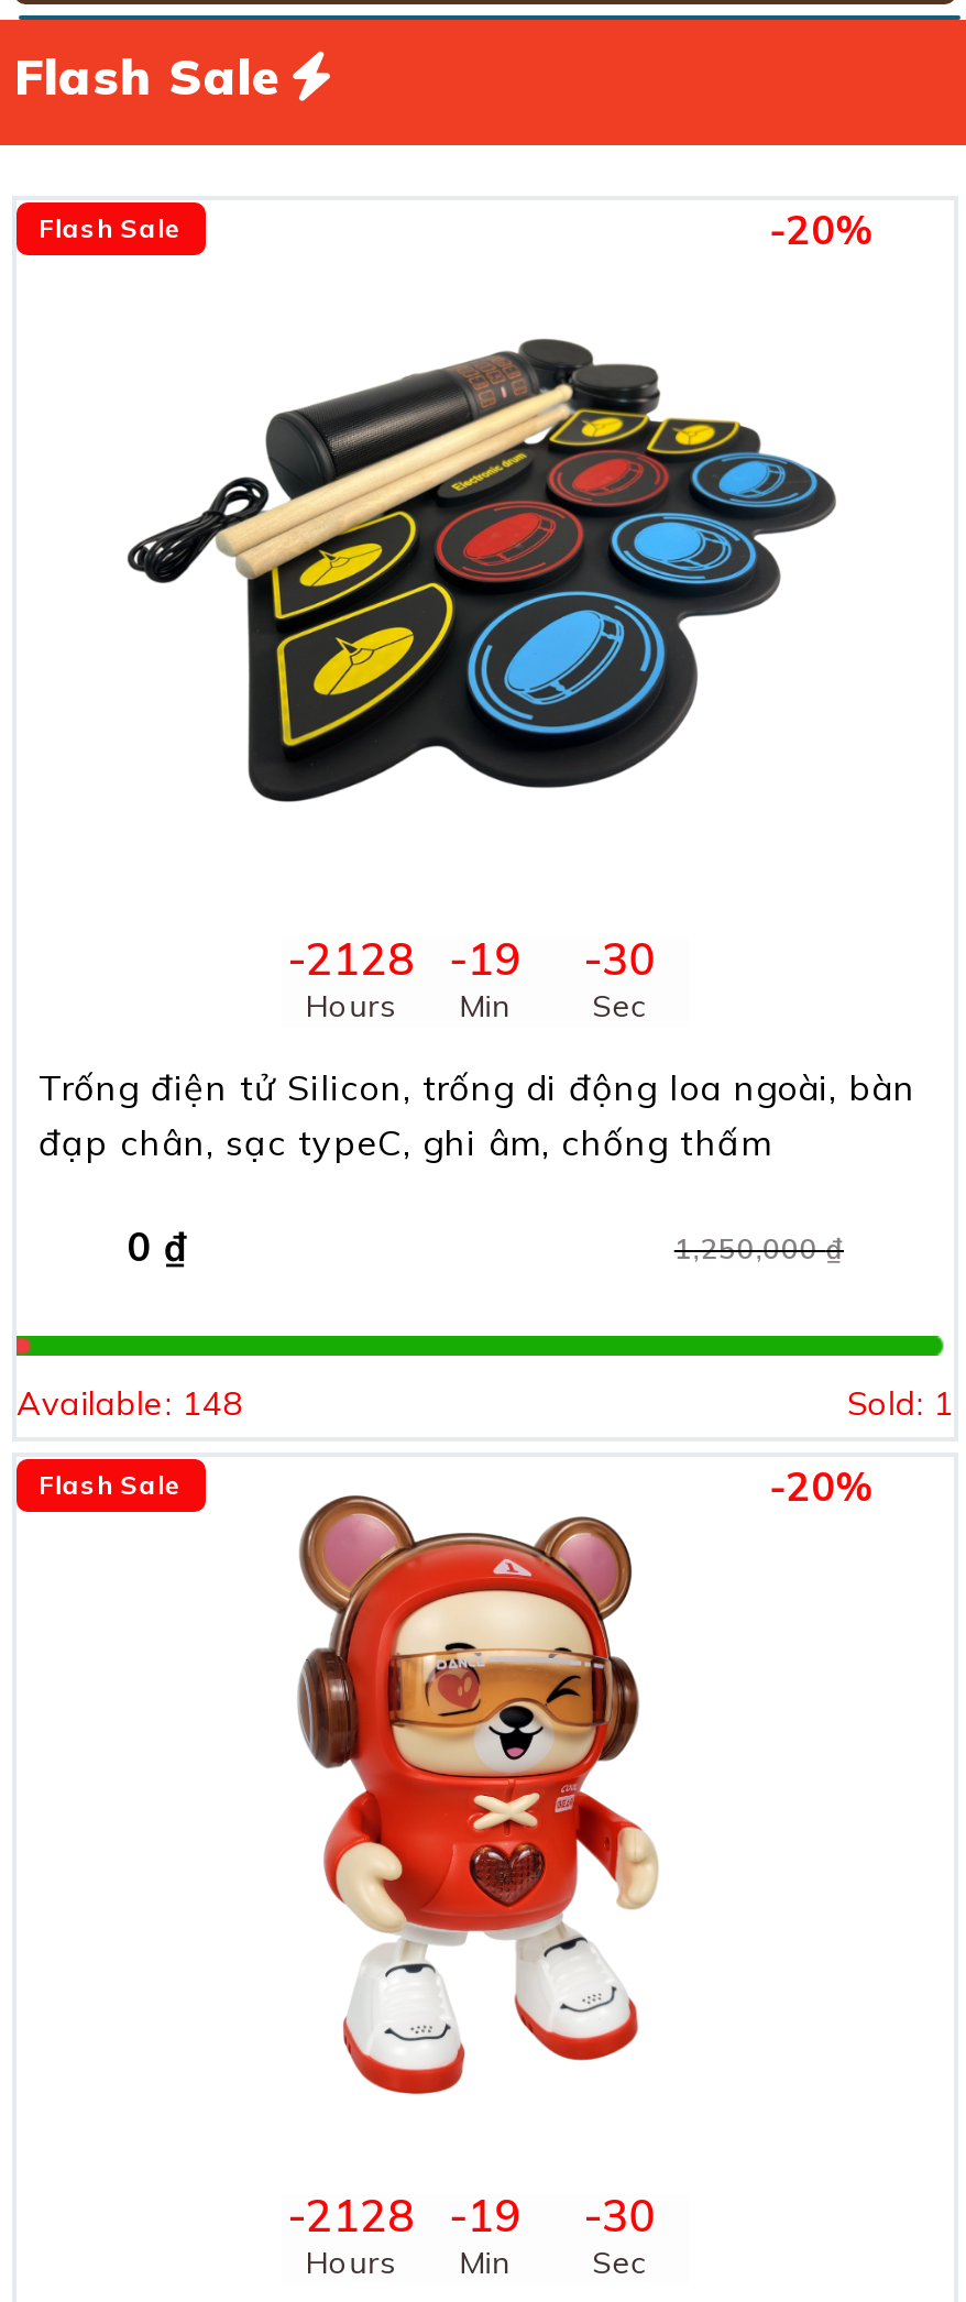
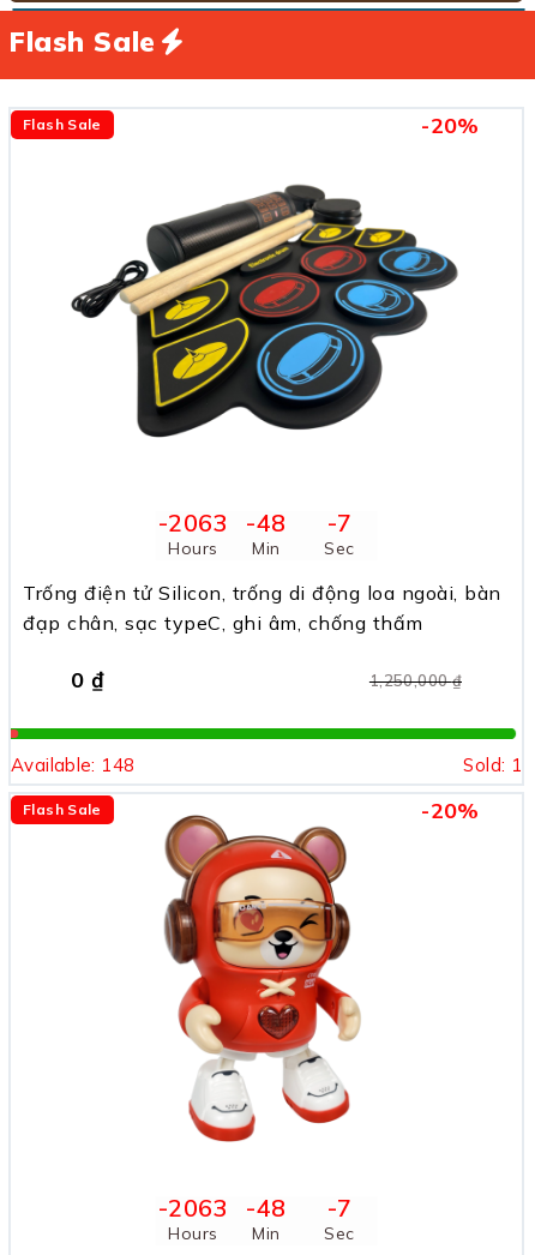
[287,931,415,986] -2128 -> [158,508,228,538] -2063
[449,931,522,986] -19 -> [246,508,286,538] -48
[583,931,656,986] -30 -> [327,508,352,538] -7
[287,2188,415,2243] -2128 -> [158,1193,228,1223] -2063
[449,2188,522,2243] -19 -> [246,1193,286,1223] -48
[583,2188,656,2243] -30 -> [327,1193,352,1223] -7

